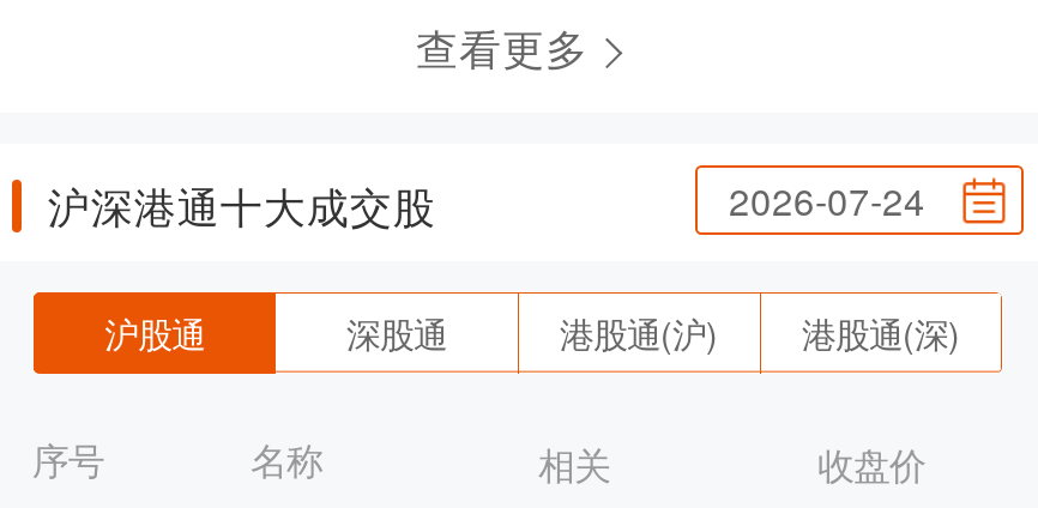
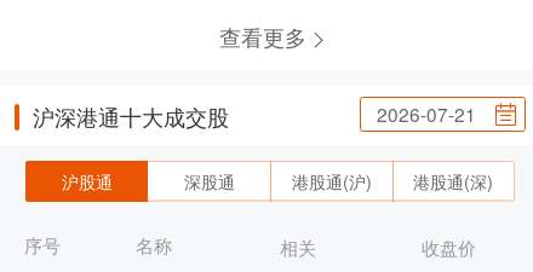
[729,173,925,226] 2026-07-24 -> [377,101,476,127] 2026-07-21

